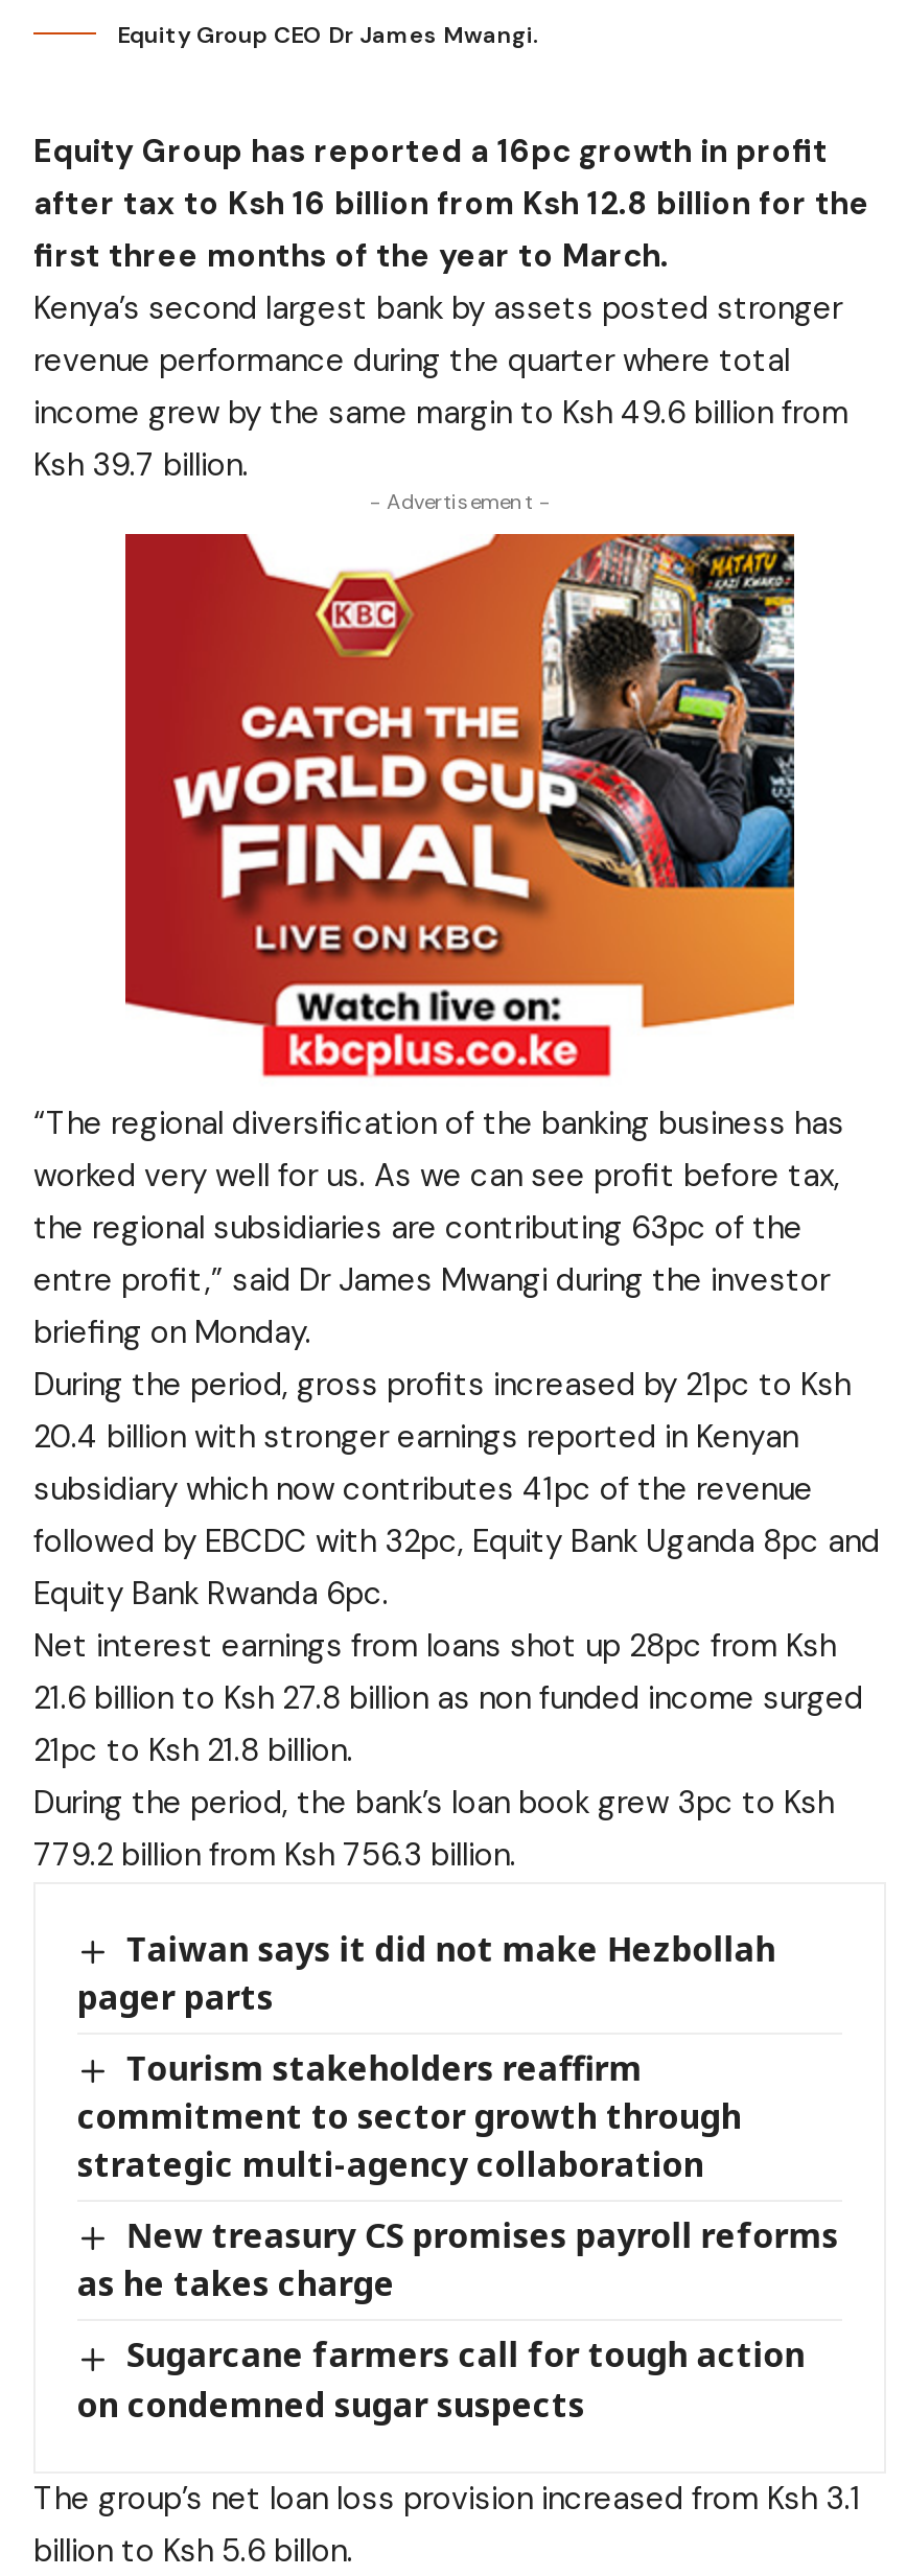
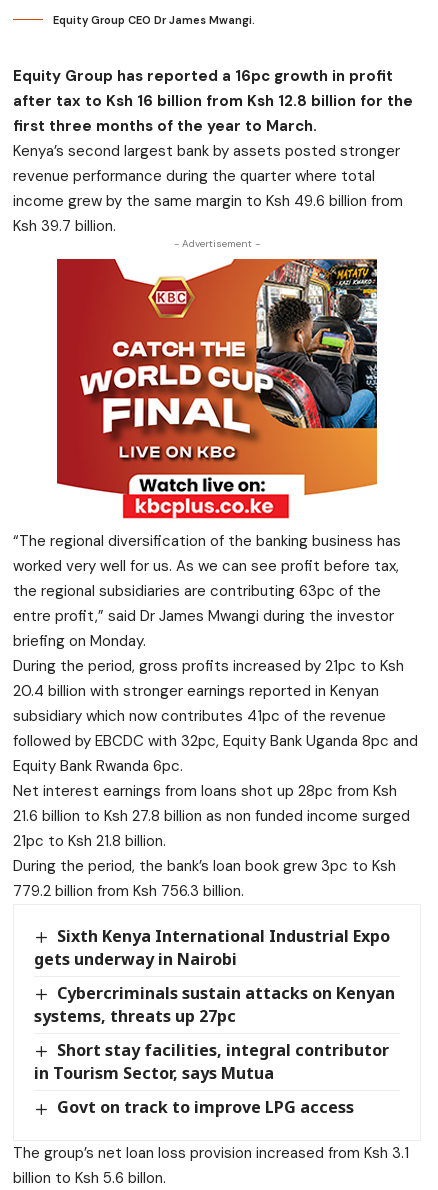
[77,1926,776,2020] Taiwan says it did not make Hezbollah | pager parts -> [34,925,390,970] Sixth Kenya International Industrial Expo | gets underway in Nairobi
[77,2045,742,2188] Tourism stakeholders reaffirm | commitment to sector growth through | strategic multi-agency collaboration -> [34,982,395,1027] Cybercriminals sustain attacks on Kenyan | systems, threats up 27pc
[77,2213,839,2307] New treasury CS promises payroll reforms | as he takes charge -> [34,1039,389,1084] Short stay facilities, integral contributor | in Tourism Sector, says Mutua
[77,2332,805,2427] Sugarcane farmers call for tough action | on condemned sugar suspects -> [57,1096,354,1118] Govt on track to improve LPG access

